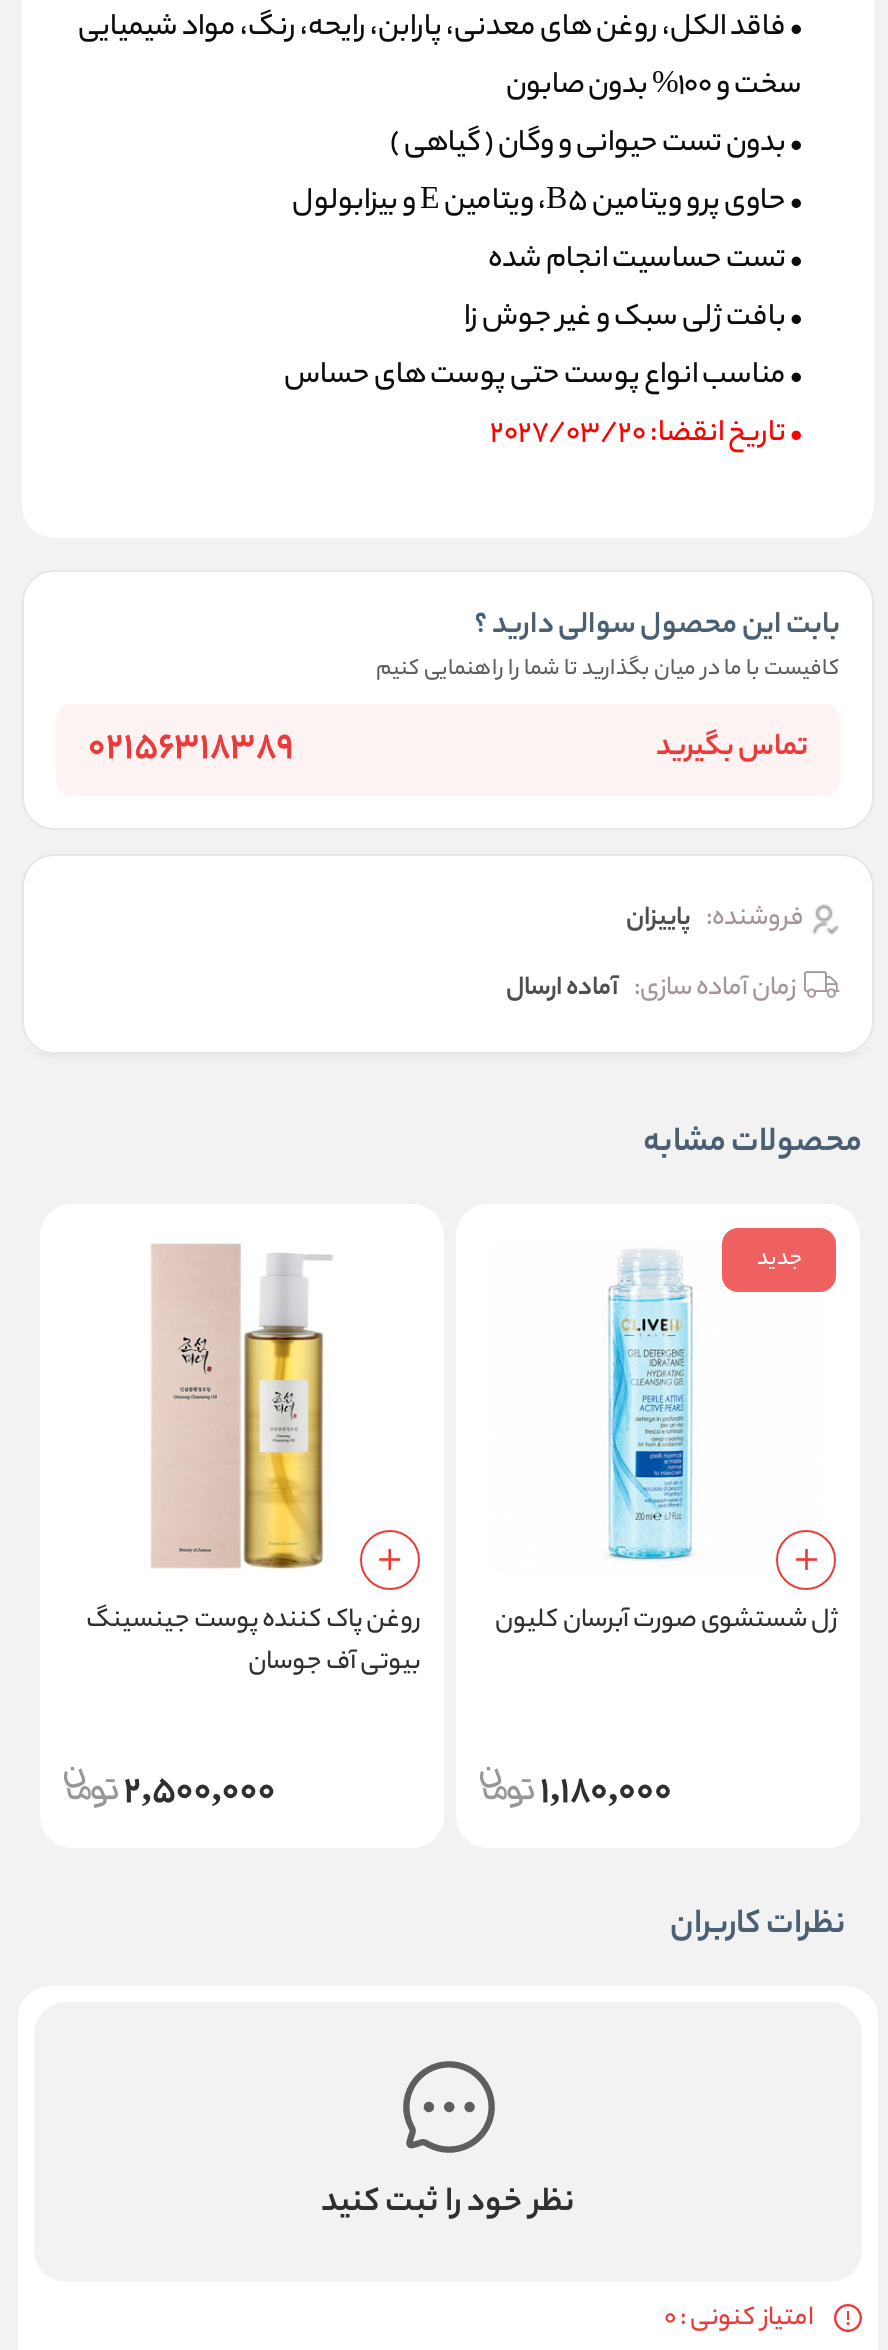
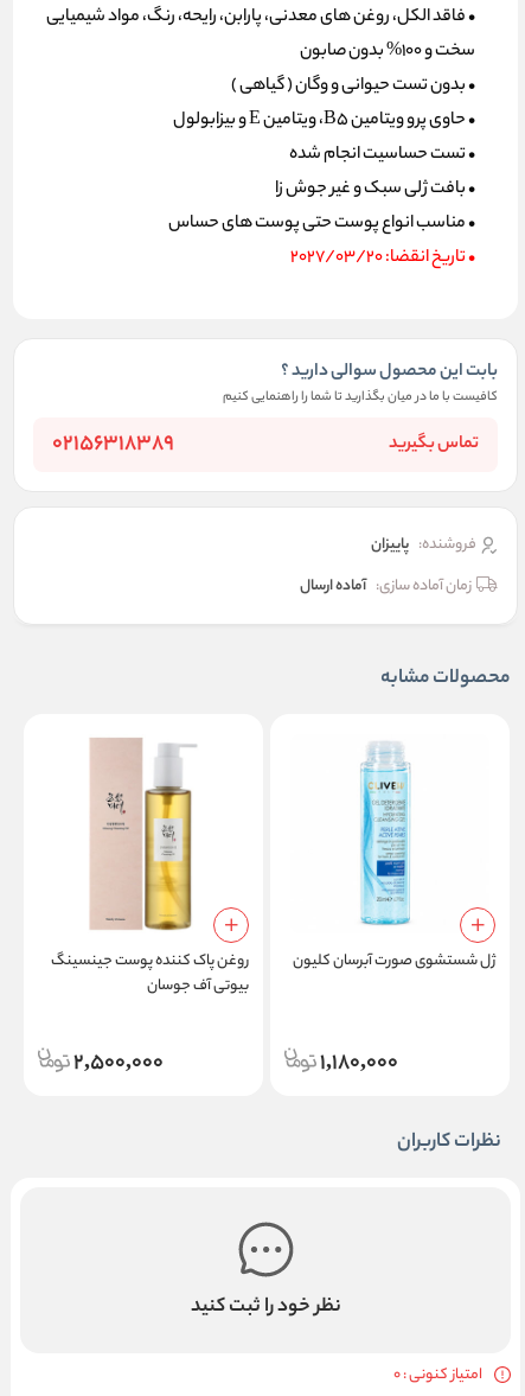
[757,1242,803,1278] جدید -> none

